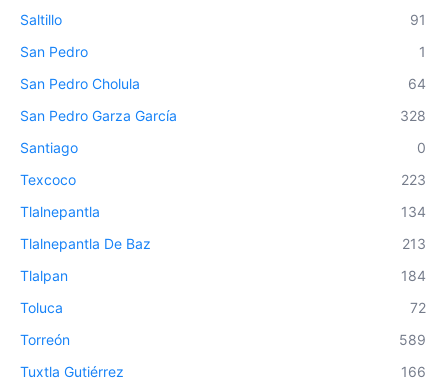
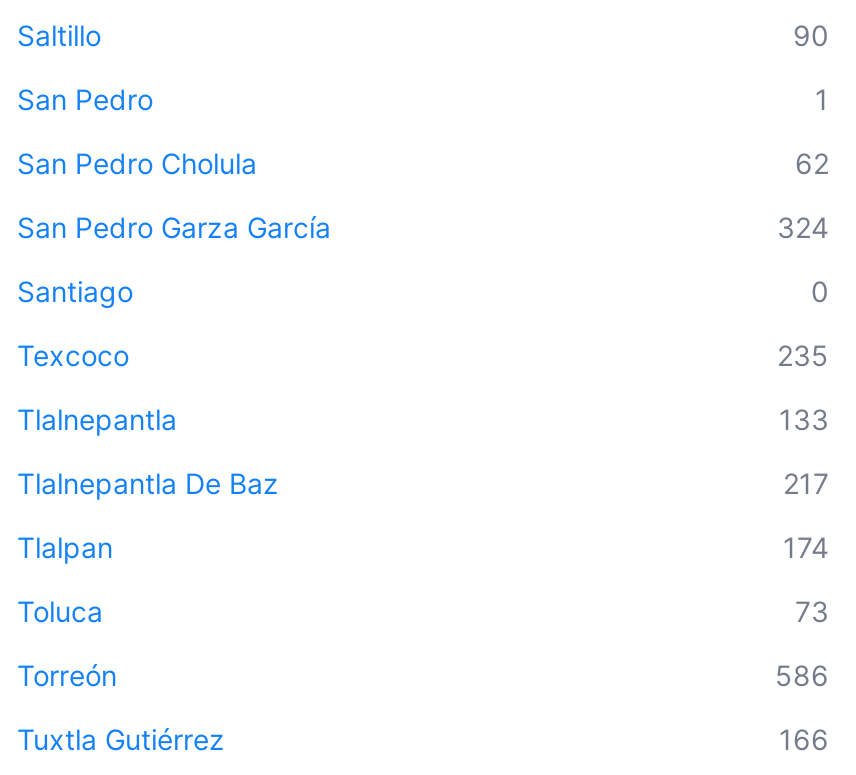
[410,11,426,28] 91 -> [793,17,829,51] 90
[408,75,426,92] 64 -> [795,145,829,179] 62
[400,107,426,124] 328 -> [777,209,829,243] 324
[401,171,426,188] 223 -> [777,337,829,371] 235
[401,203,426,220] 134 -> [779,401,829,435] 133
[402,235,426,252] 213 -> [783,465,829,499] 217
[401,267,426,284] 184 -> [783,529,829,563] 174
[410,299,426,316] 72 -> [795,593,829,627] 73
[399,331,426,348] 589 -> [775,657,829,691] 586

